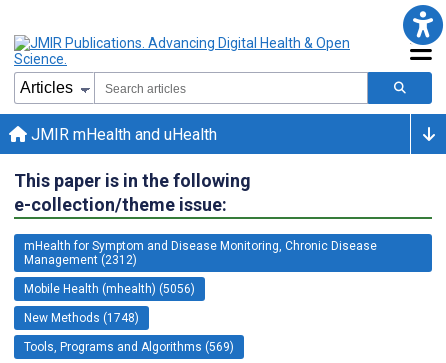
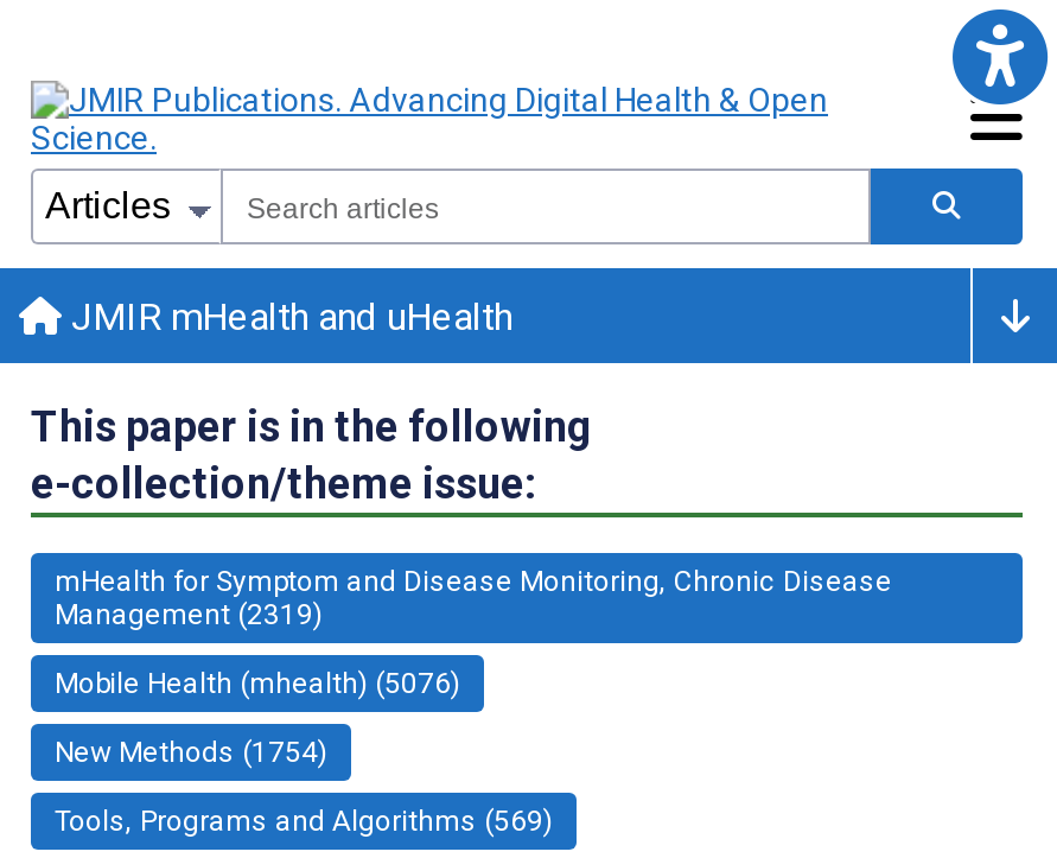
[24,253,137,267] Management (2312) -> [55,598,323,631] Management (2319)
[24,282,195,296] Mobile Health (mhealth) (5056) -> [55,667,460,700] Mobile Health (mhealth) (5076)
[24,311,139,325] New Methods (1748) -> [55,736,327,769] New Methods (1754)

